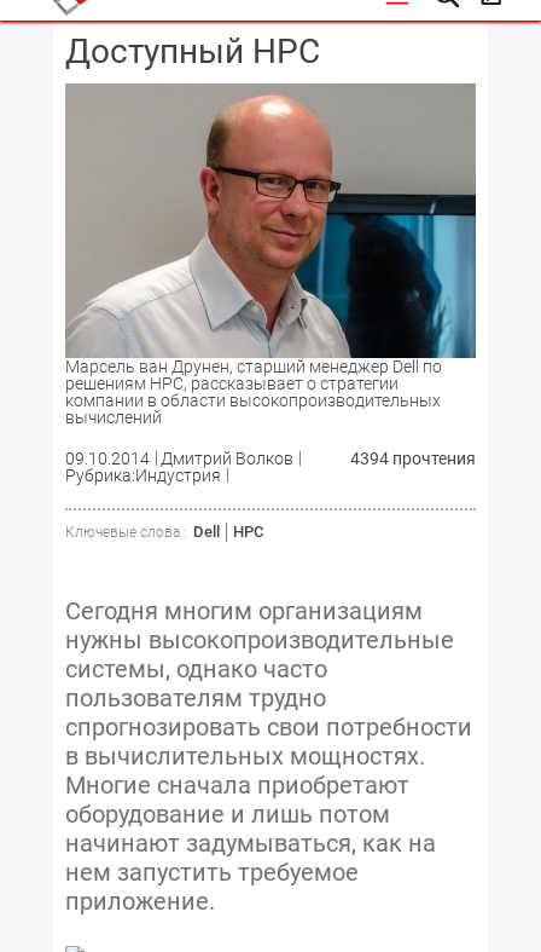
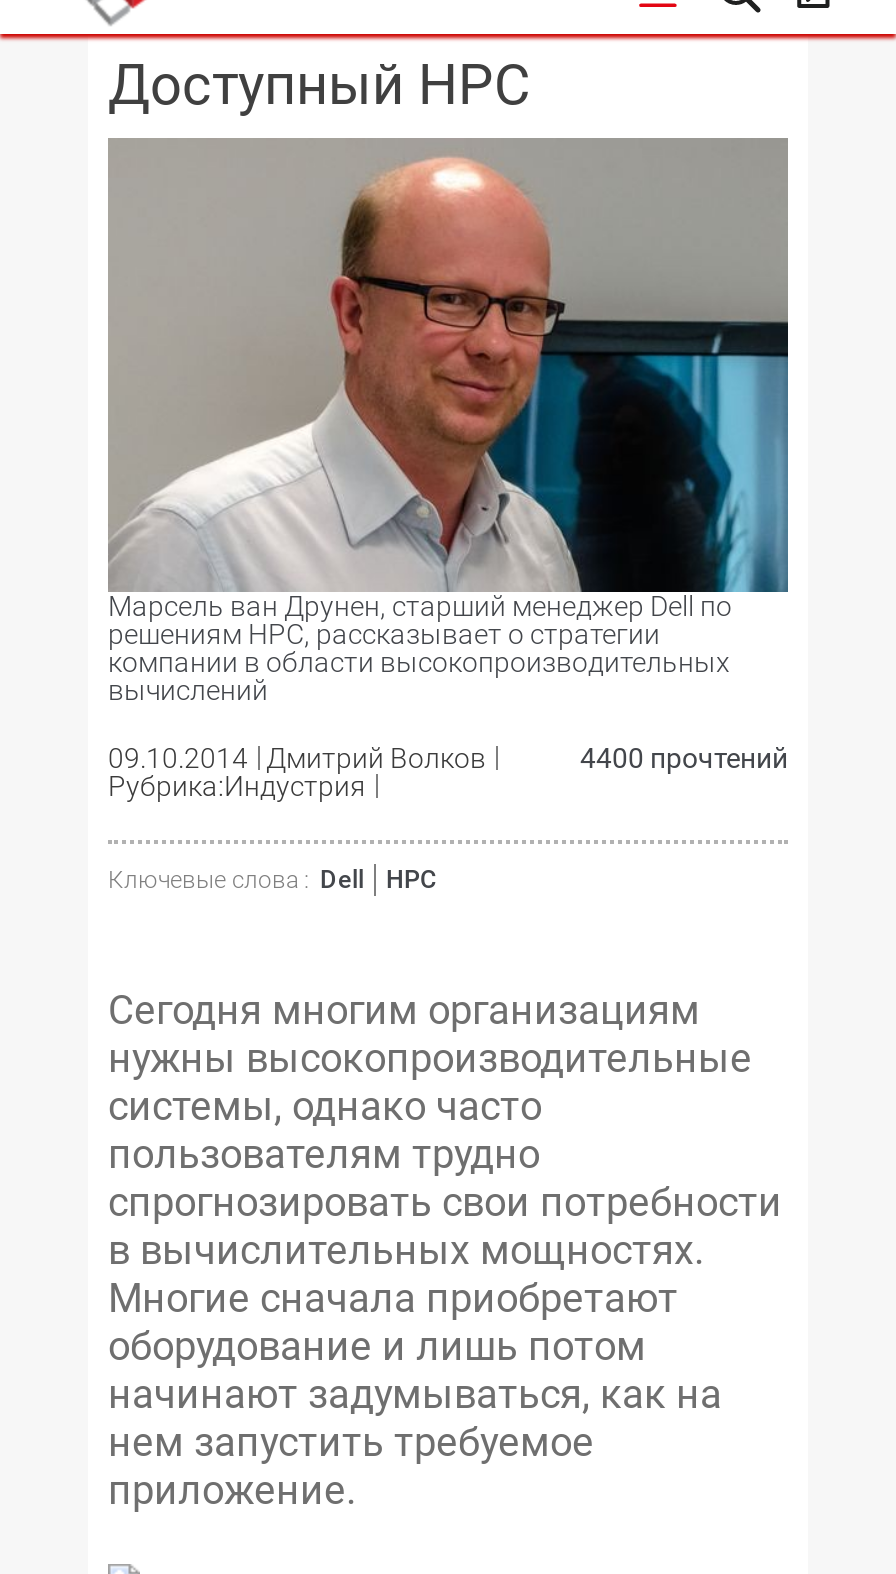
[350,449,476,468] 4394 прочтения -> [580,742,788,774] 4400 прочтений

